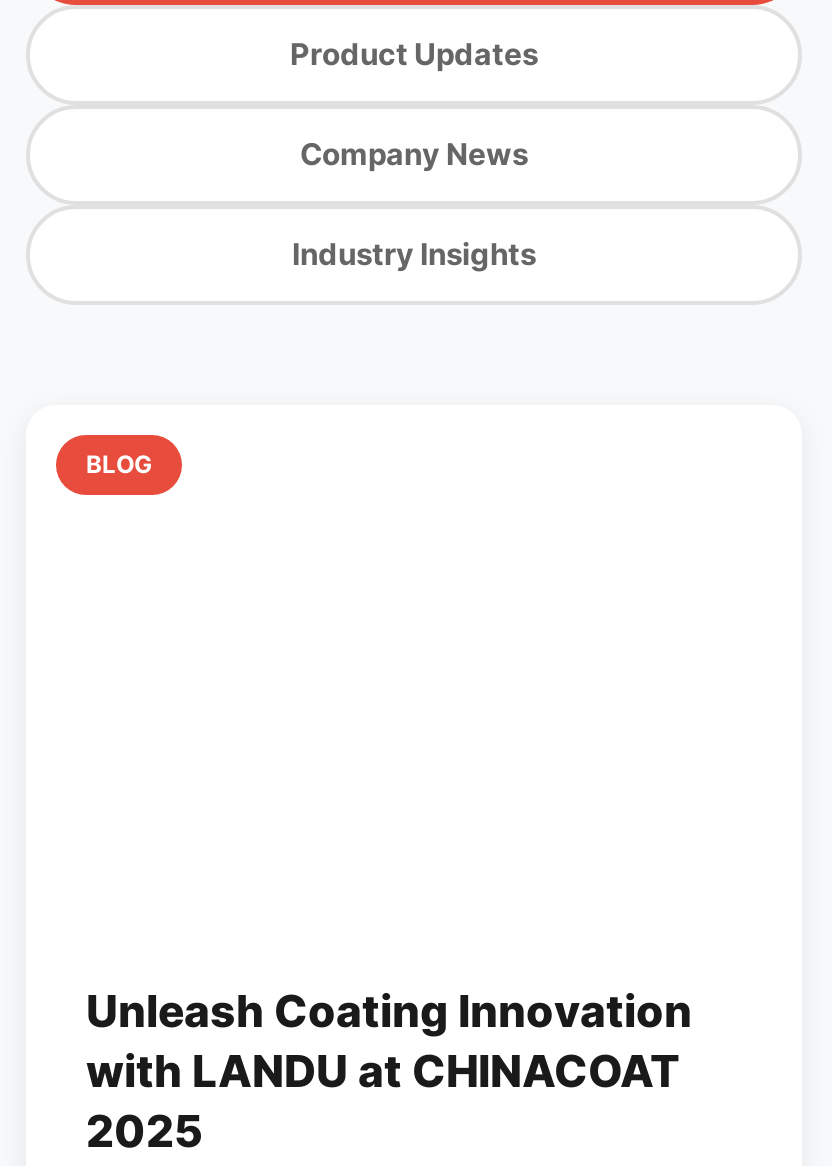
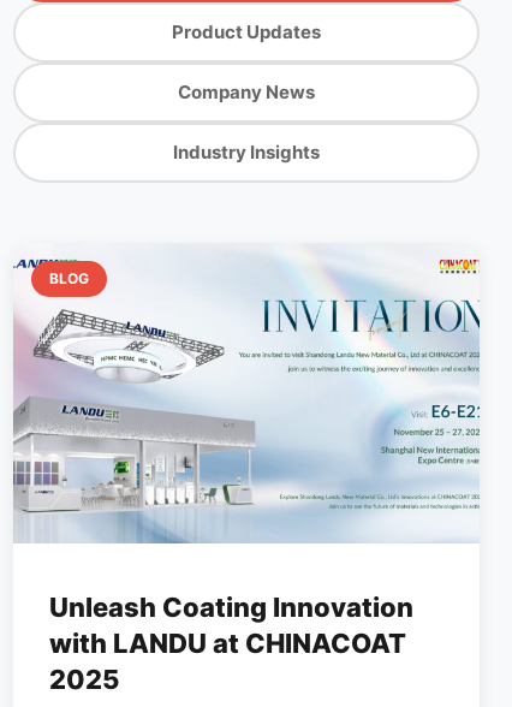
none -> [12,246,481,545] [image]

